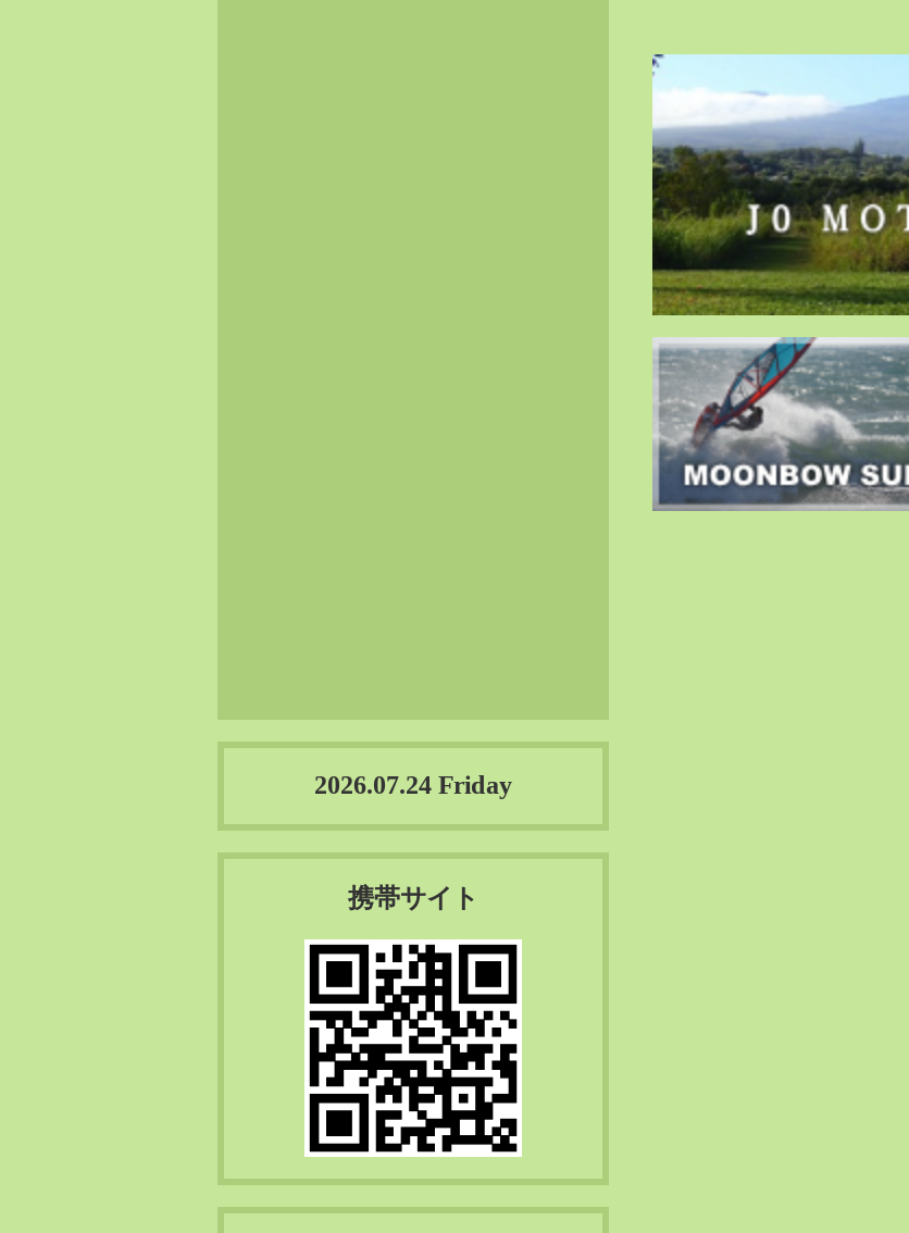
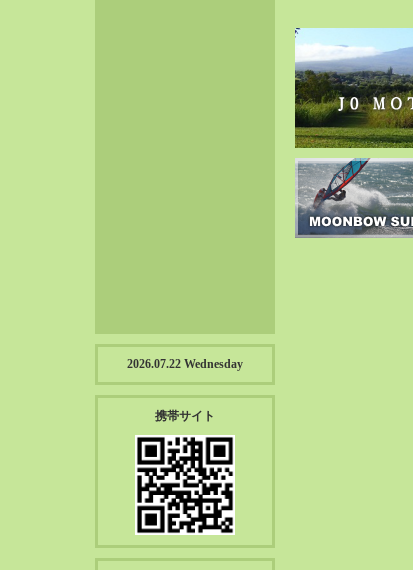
[314,770,512,800] 2026.07.24 Friday -> [127,357,243,371] 2026.07.22 Wednesday

